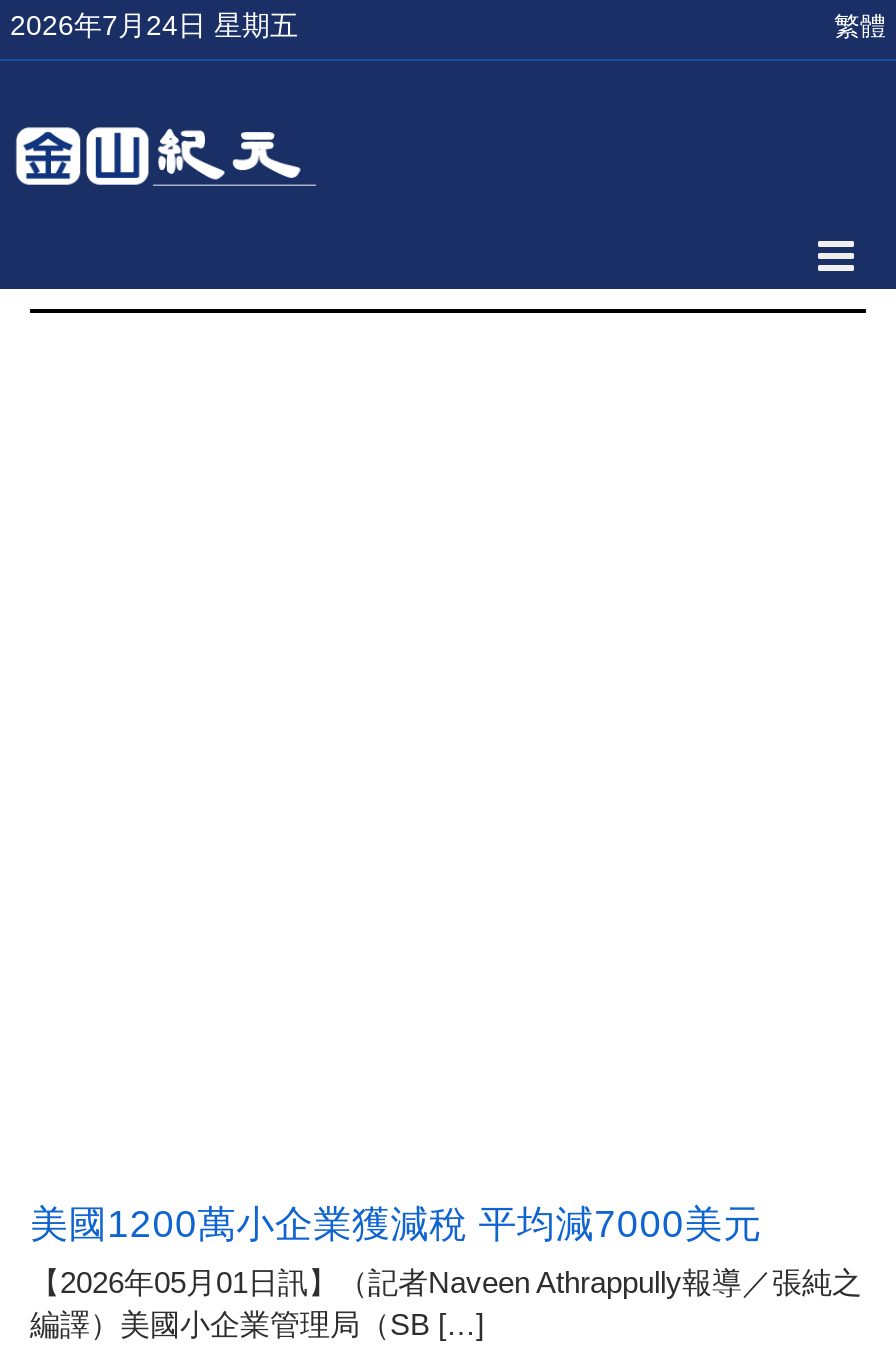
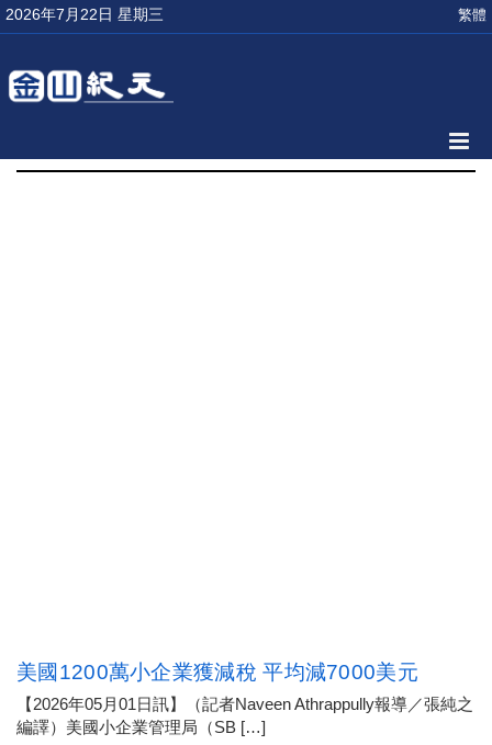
[10,9,298,41] 2026年7月24日 星期五 -> [5,5,164,23] 2026年7月22日 星期三

